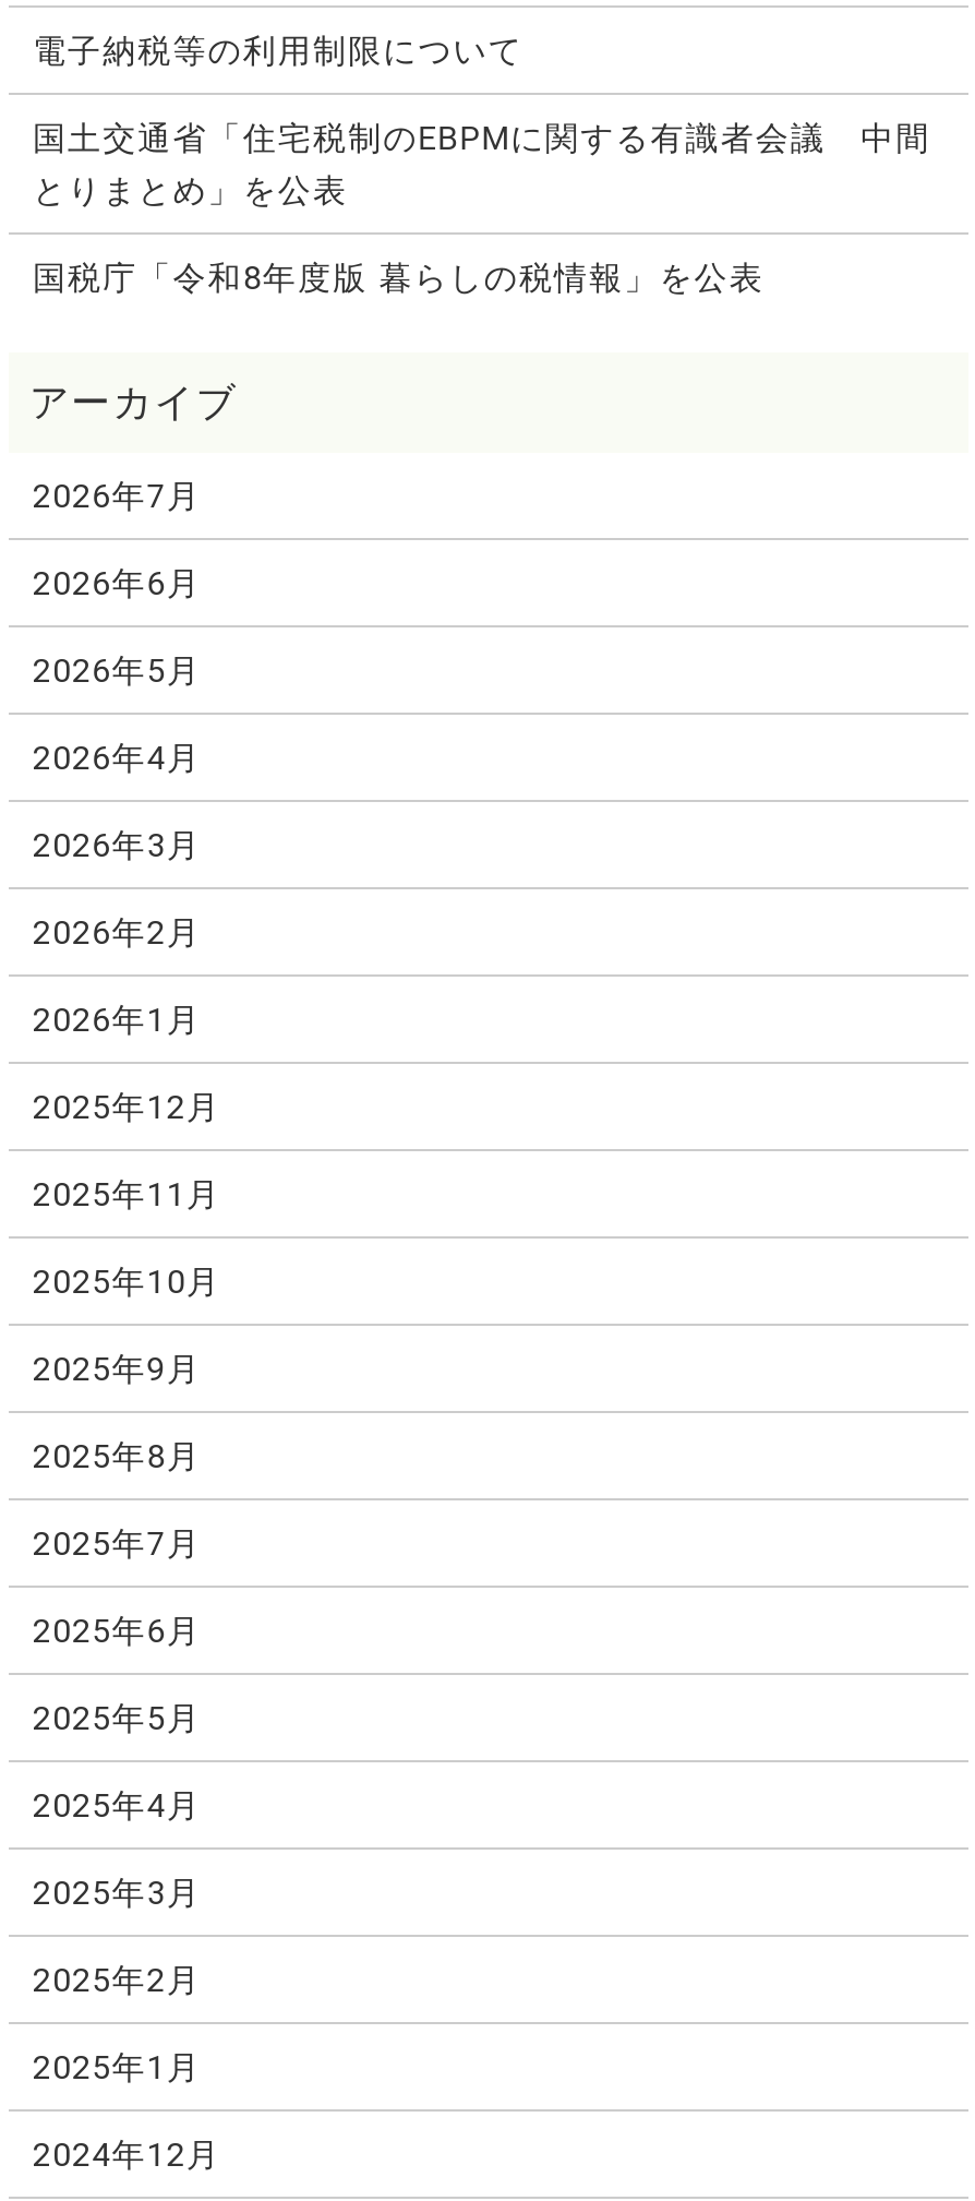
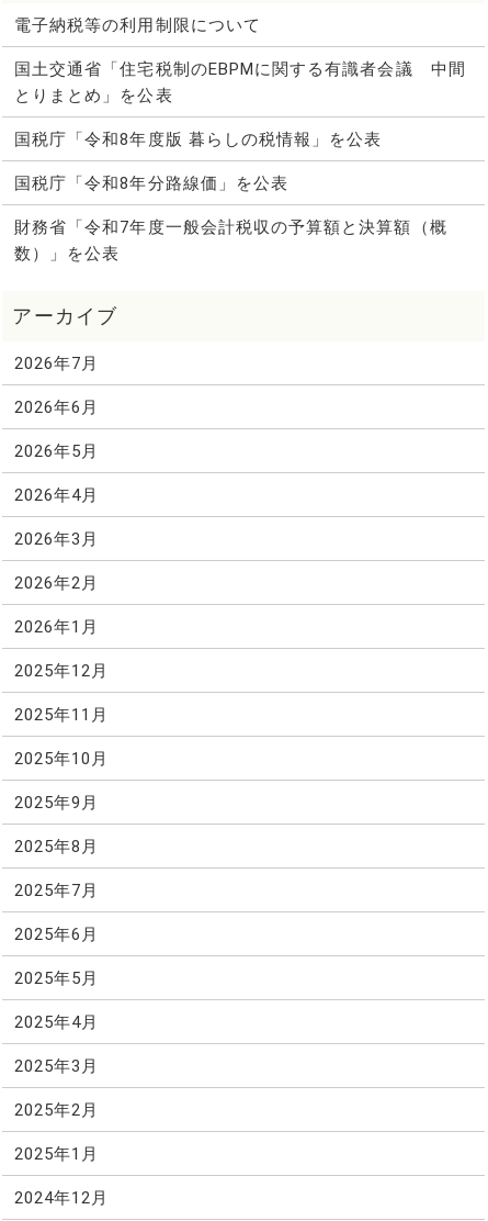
none -> [14,173,447,263] 国税庁「令和8年分路線価」を公表 | 財務省「令和7年度一般会計税収の予算額と決算額（概 | 数）」を公表

